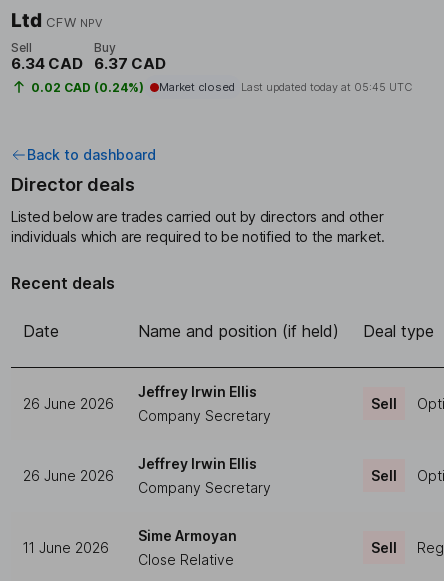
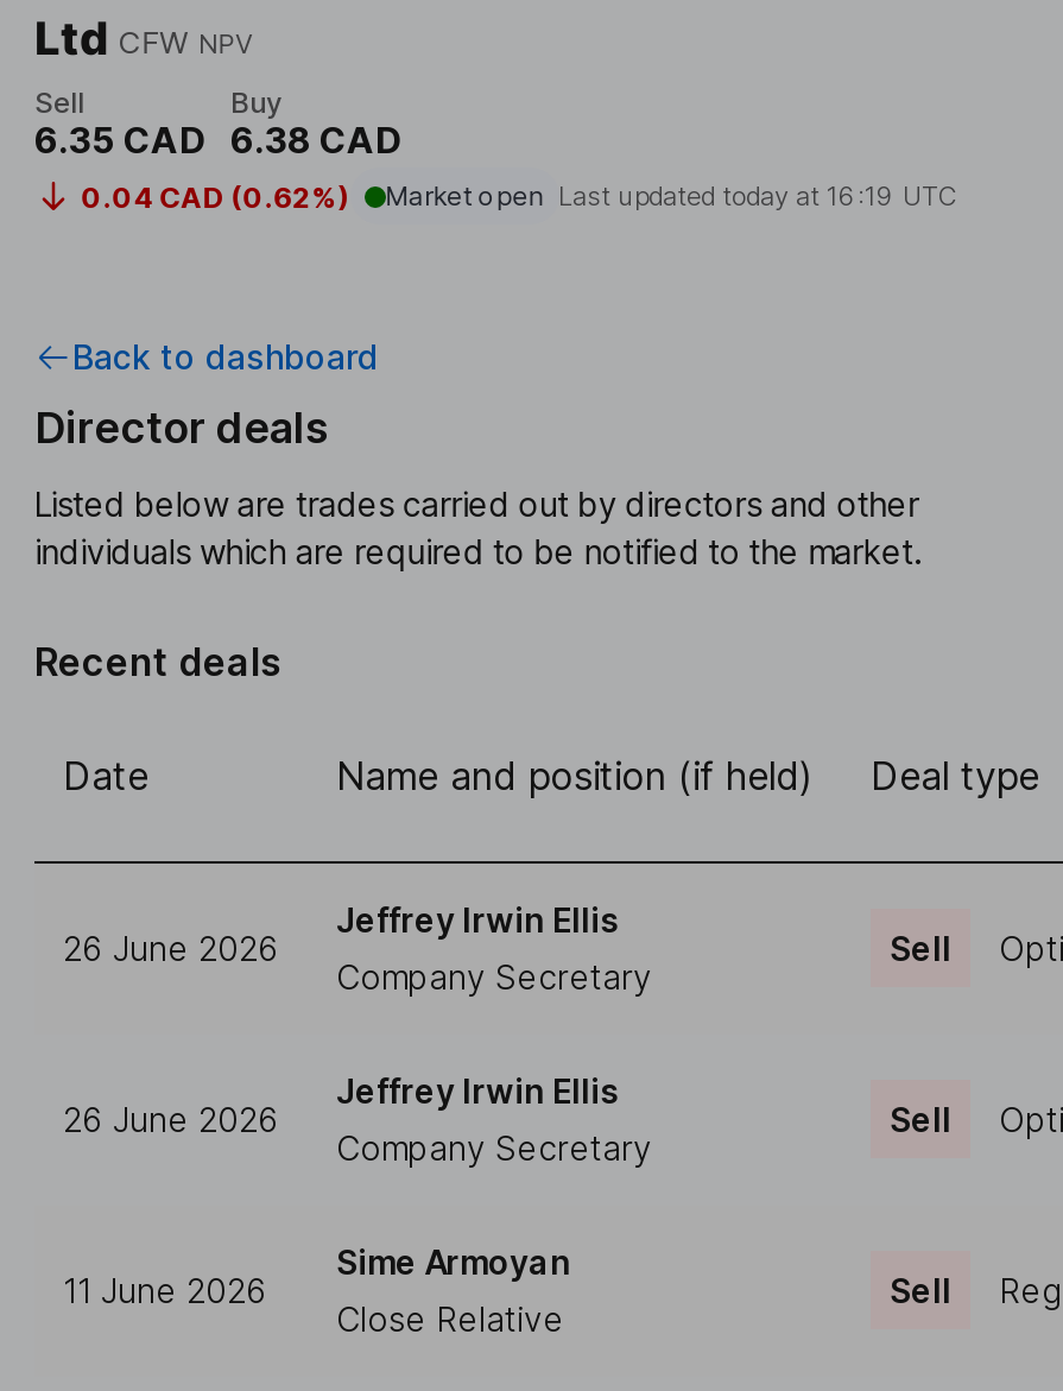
[11,54,83,73] 6.34 CAD -> [34,119,205,164] 6.35 CAD
[93,54,165,73] 6.37 CAD -> [230,119,401,164] 6.38 CAD
[31,80,144,95] 0.02 CAD (0.24%) -> [81,179,349,215] 0.04 CAD (0.62%)
[159,80,412,94] Market closed Last updated today at 05:45 UTC -> [385,180,957,214] Market open Last updated today at 16:19 UTC

